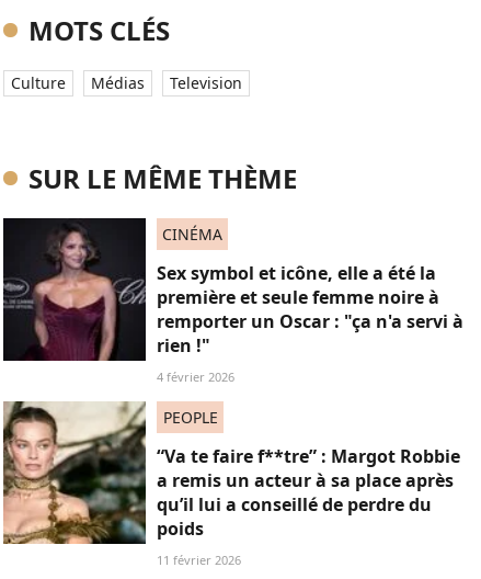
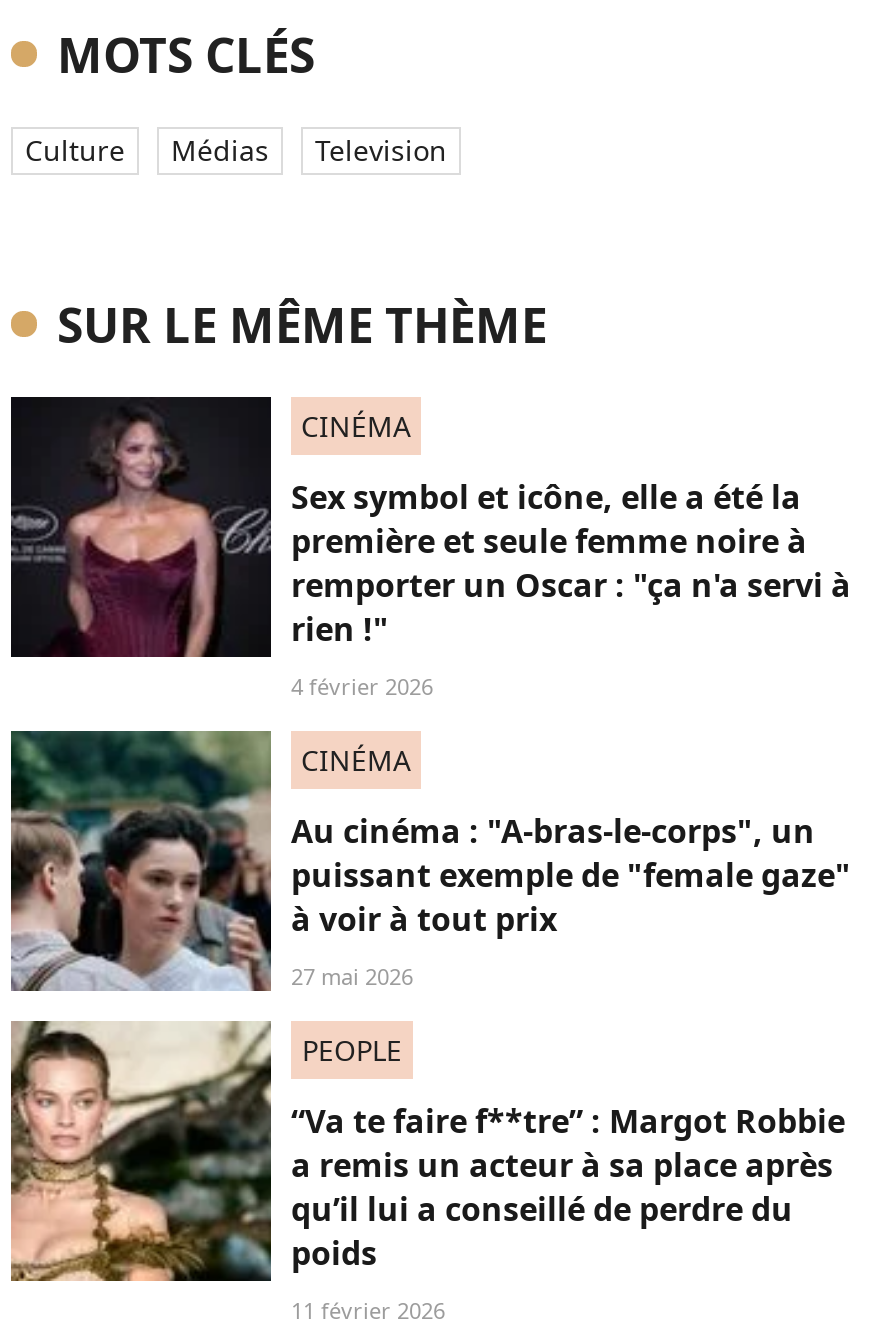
none -> [11,729,851,991] [image] | CINÉMA | Au cinéma : "A-bras-le-corps", un | puissant exemple de "female gaze" | à voir à tout prix | 27 mai 2026

